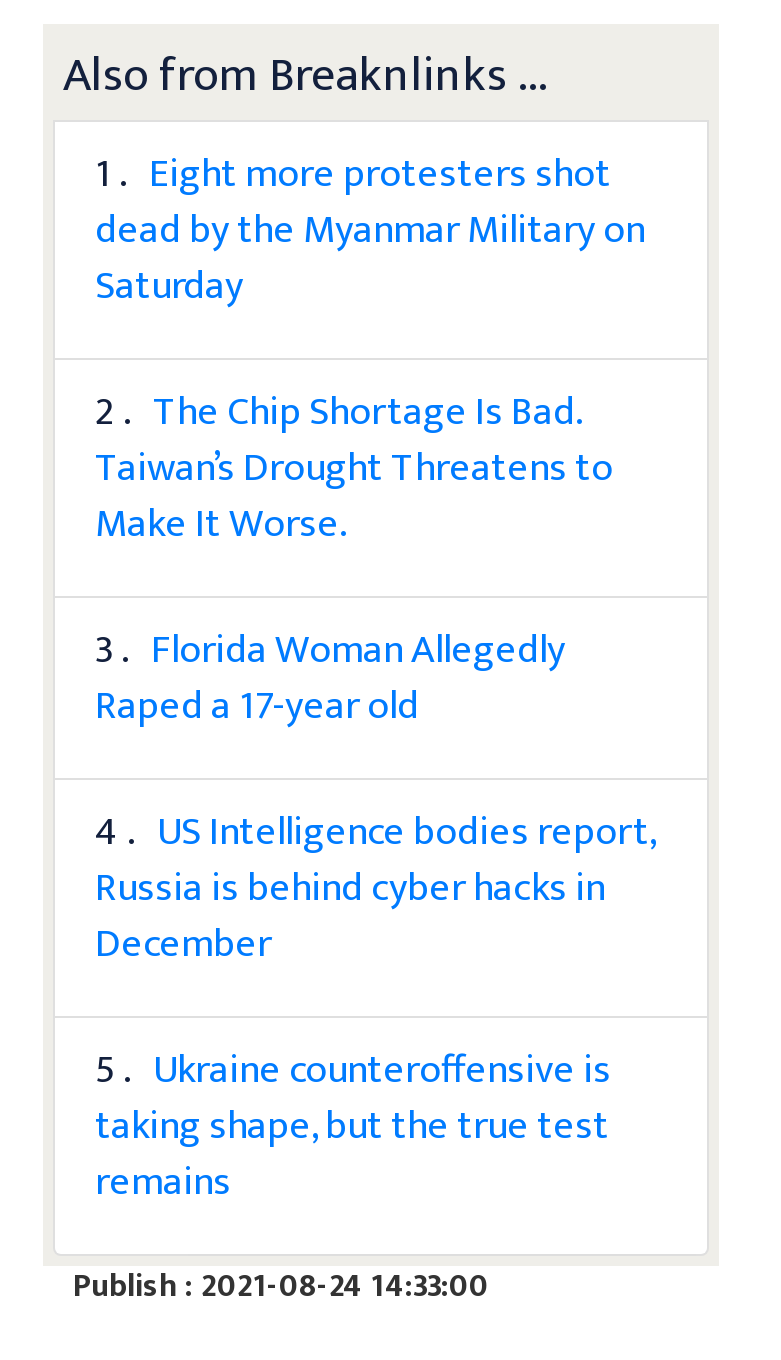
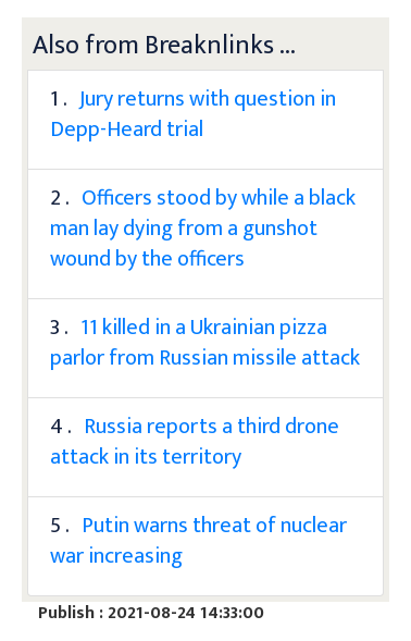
[95,140,645,320] 1 . Eight more protesters shot | dead by the Myanmar Military on | Saturday -> [50,80,336,148] 1 . Jury returns with question in | Depp-Heard trial
[95,378,613,558] 2 . The Chip Shortage Is Bad. | Taiwan’s Drought Threatens to | Make It Worse. -> [50,179,356,277] 2 . Officers stood by while a black | man lay dying from a gunshot | wound by the officers
[95,616,565,740] 3 . Florida Woman Allegedly | Raped a 17-year old -> [50,309,360,376] 3 . 11 killed in a Ukrainian pizza | parlor from Russian missile attack
[95,798,655,978] 4 . US Intelligence bodies report, | Russia is behind cyber hacks in | December -> [50,408,339,475] 4 . Russia reports a third drone | attack in its territory
[95,1036,611,1216] 5 . Ukraine counteroffensive is | taking shape, but the true test | remains -> [50,507,347,574] 5 . Putin warns threat of nuclear | war increasing

